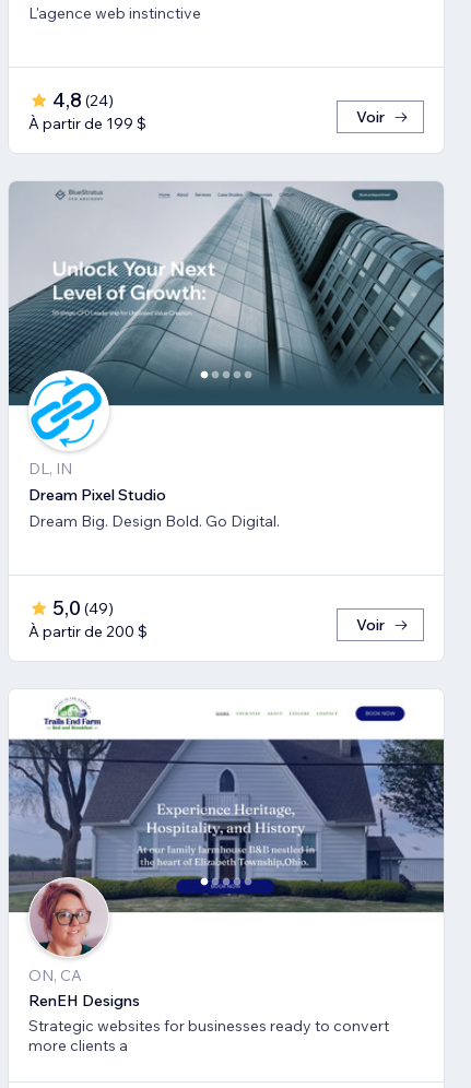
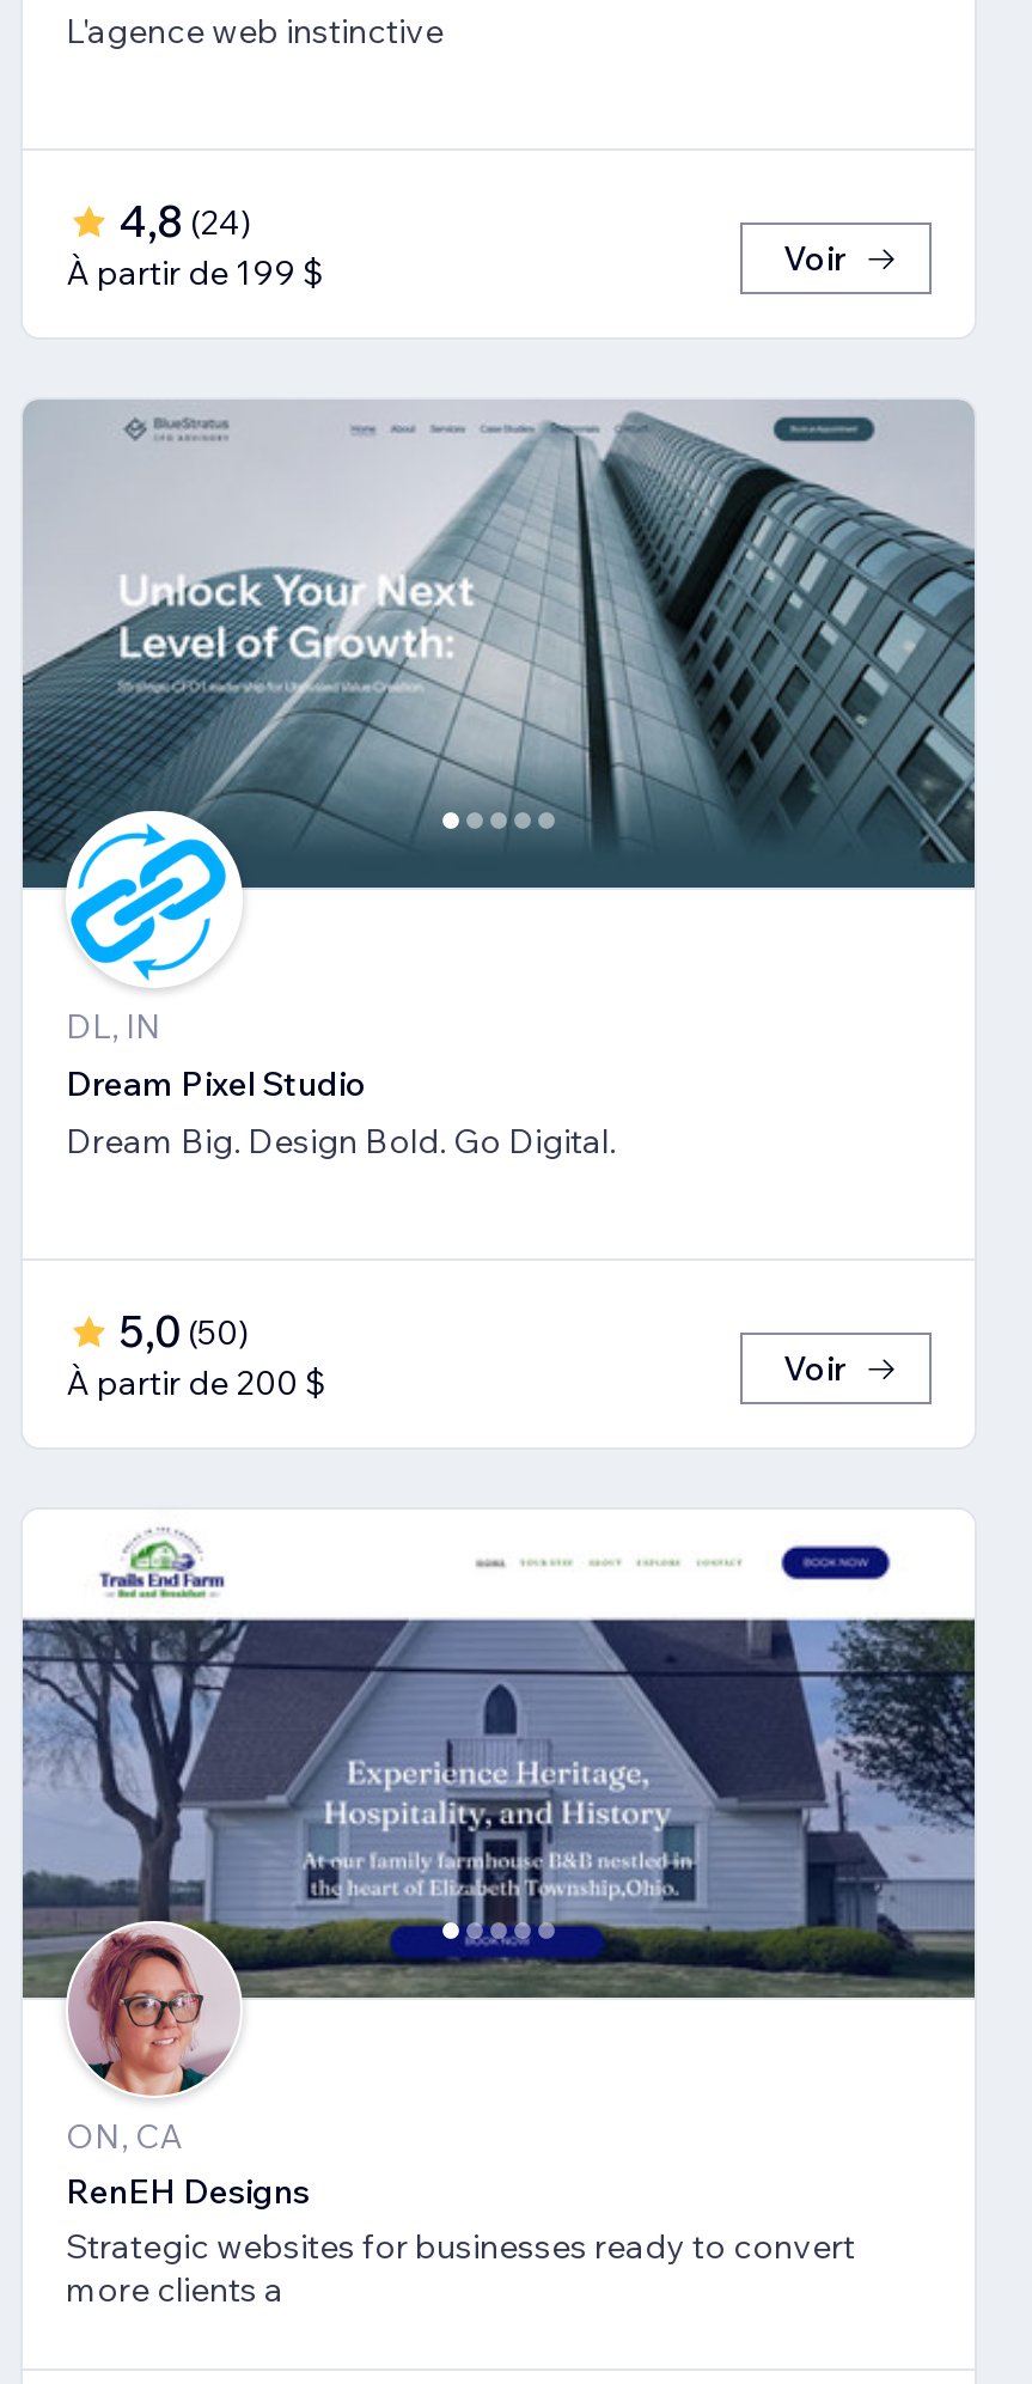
[52,595,114,620] 5,0 (49) -> [118,1303,250,1358] 5,0 (50)

